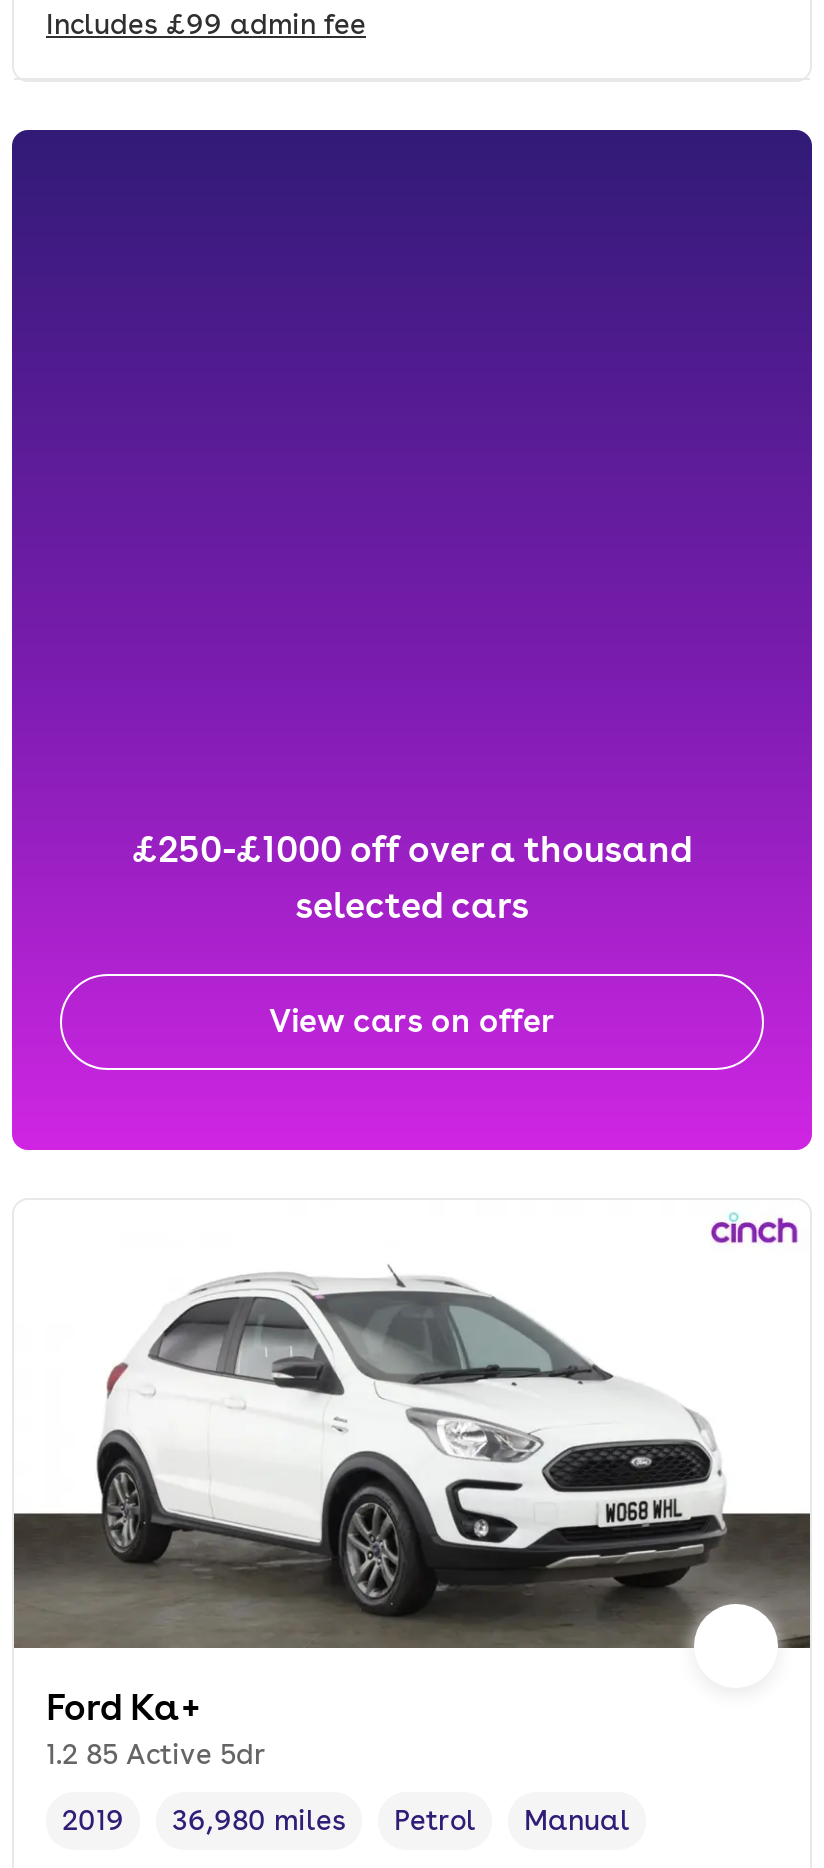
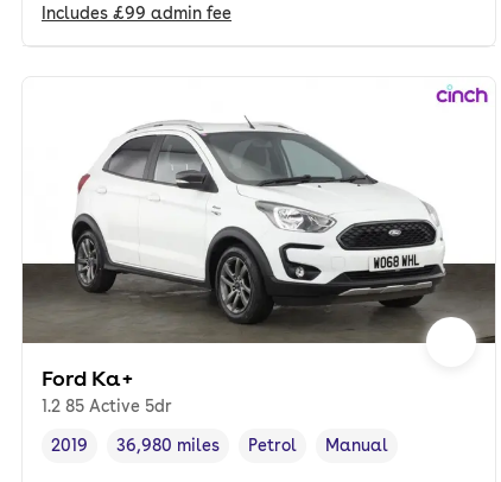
[10,128,814,1152] [image] | £250-£1000 off over a thousand | selected cars | View cars on offer -> none

